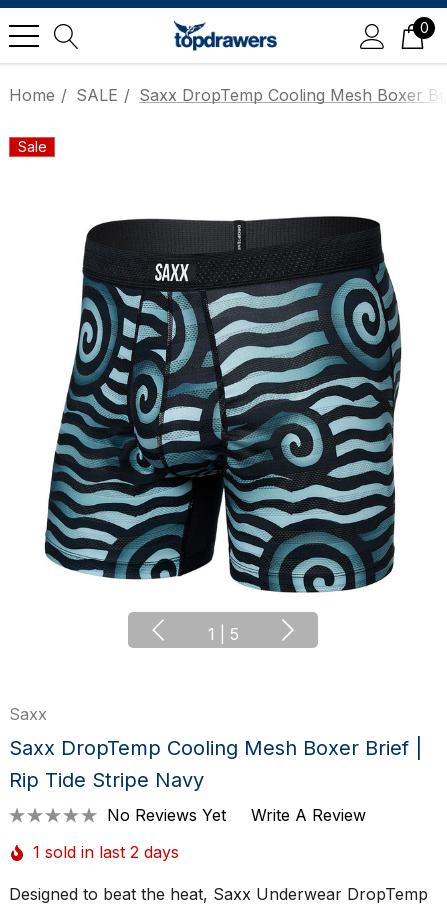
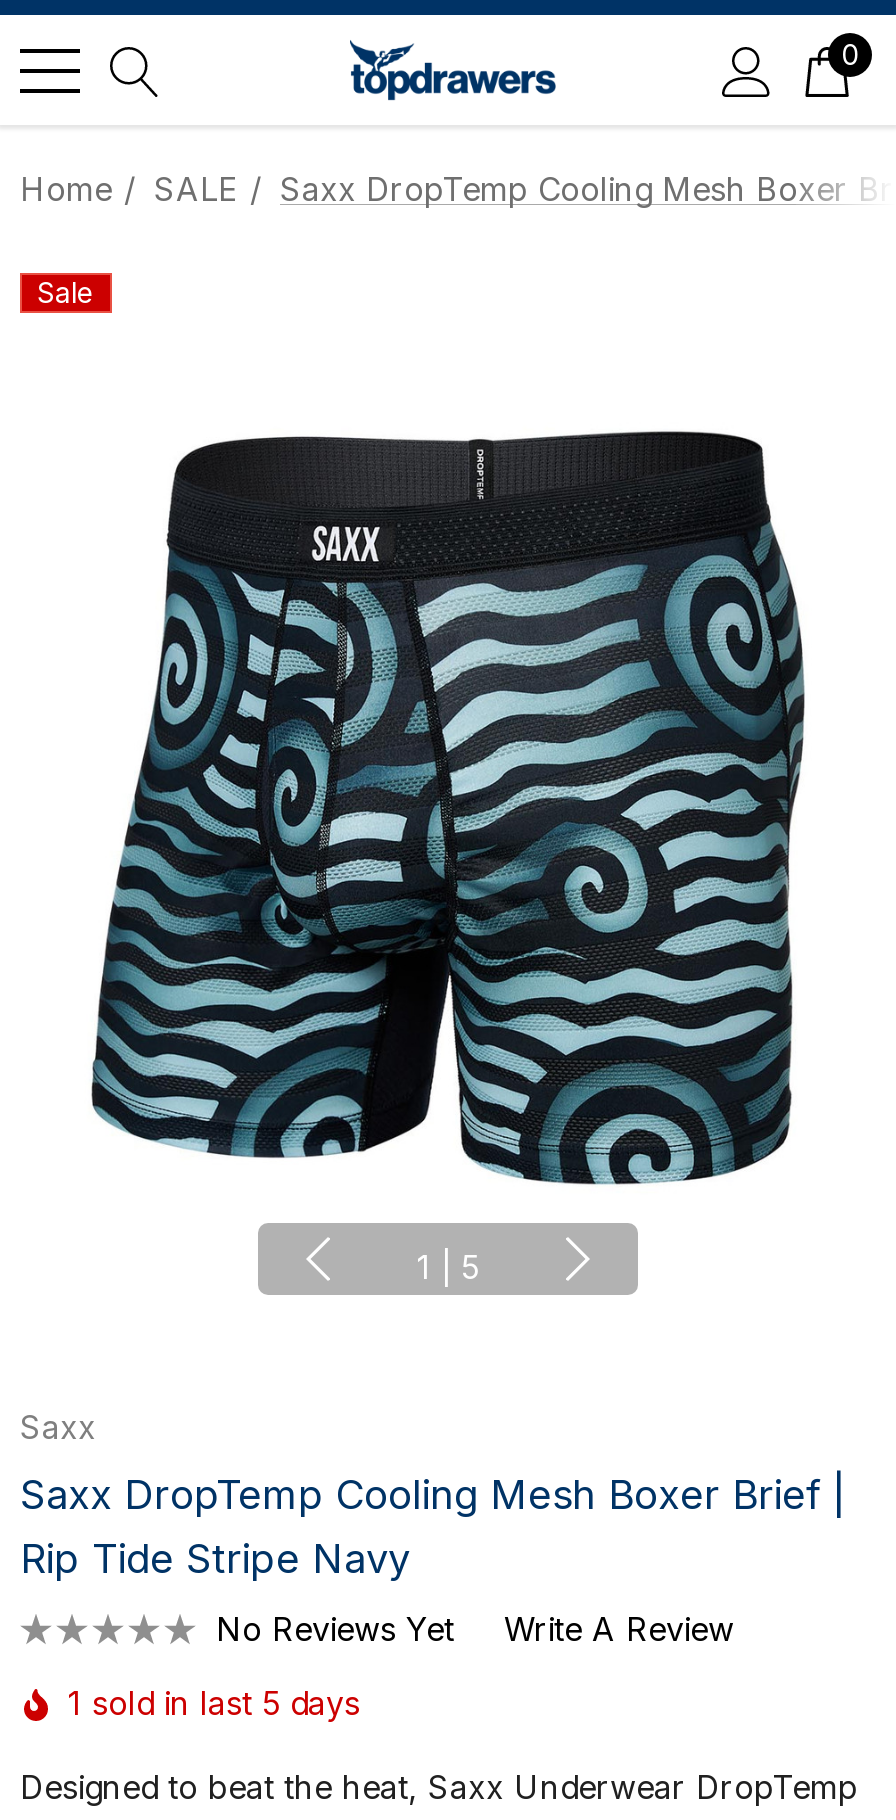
[33,842,179,862] 1 sold in last 2 days -> [68,1683,360,1723] 1 sold in last 5 days

